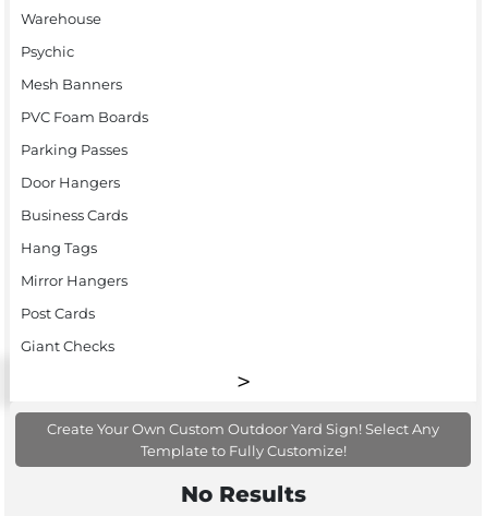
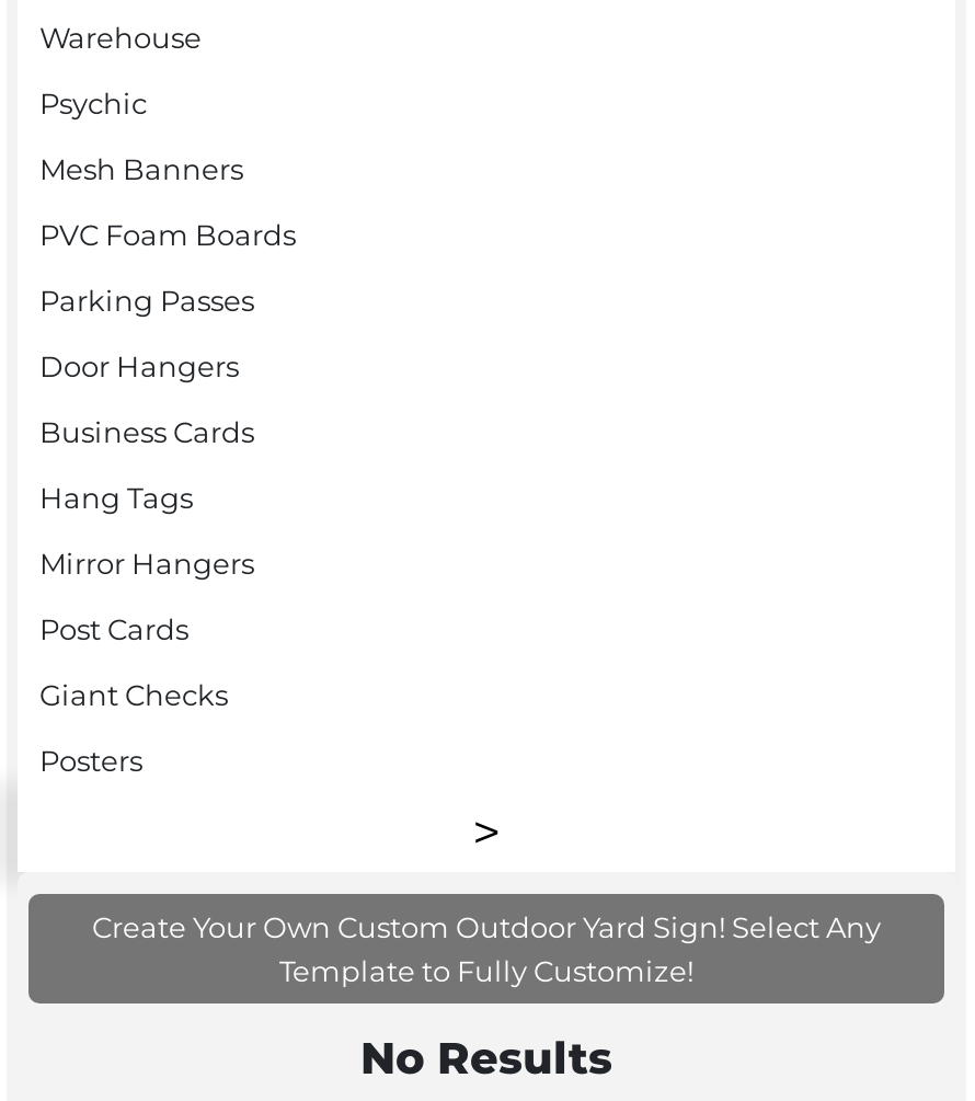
none -> [39,742,142,777] Posters

